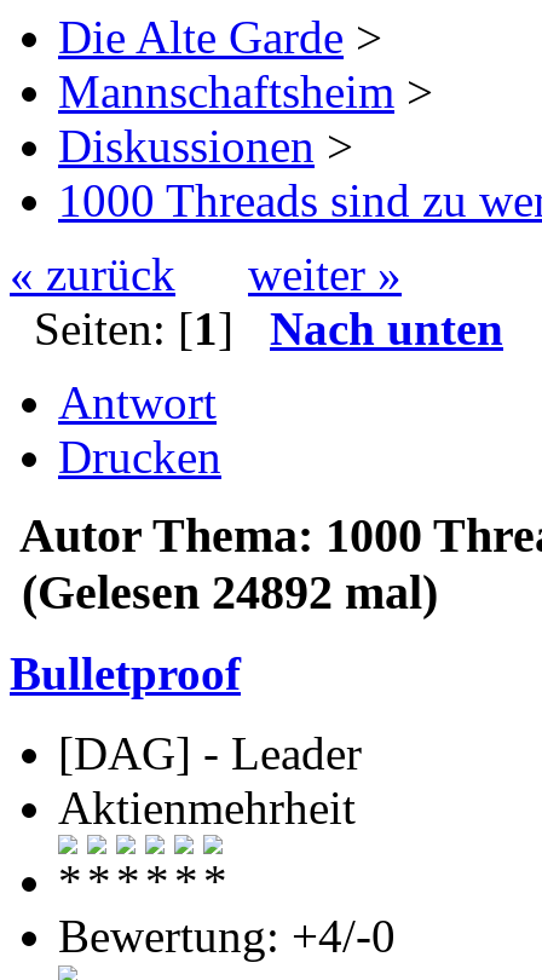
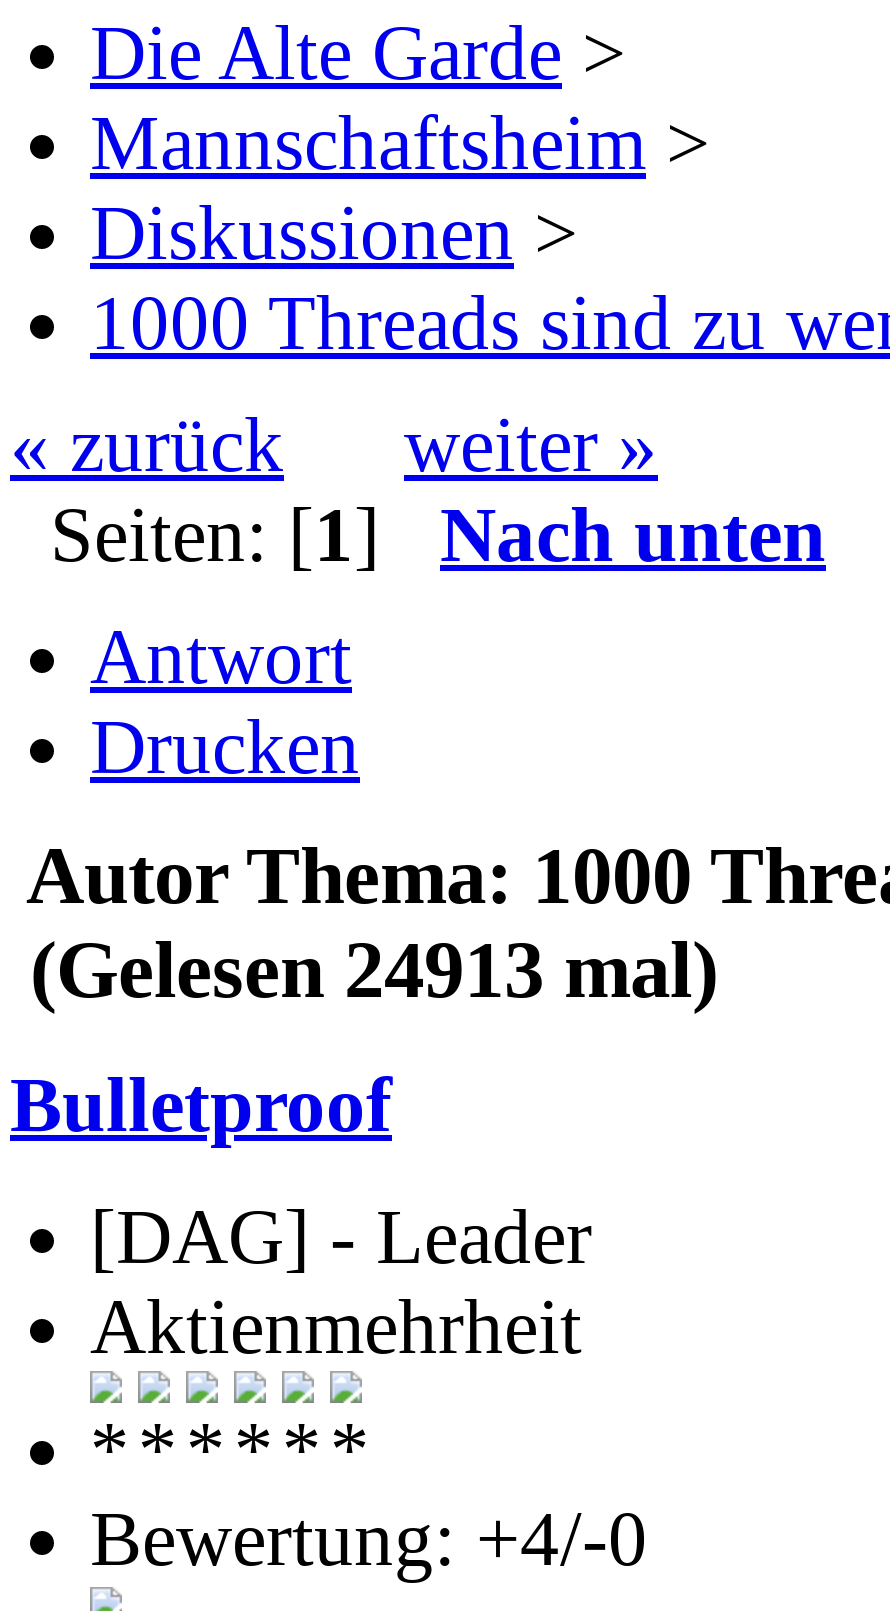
[10,565,438,619] (Gelesen 24892 mal) -> [10,924,718,1014] (Gelesen 24913 mal)

